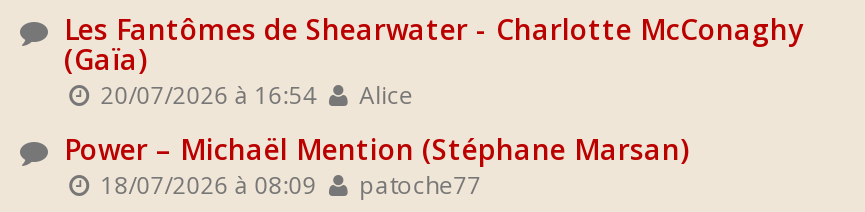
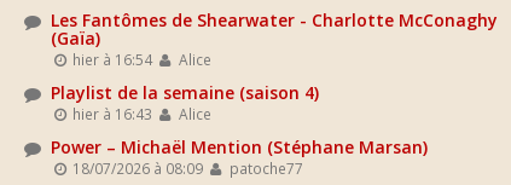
[95,77,317,109] 20/07/2026 à 16:54 -> [51,49,319,123] hier à 16:54 | Alice | Playlist de la semaine (saison 4) | hier à 16:43

